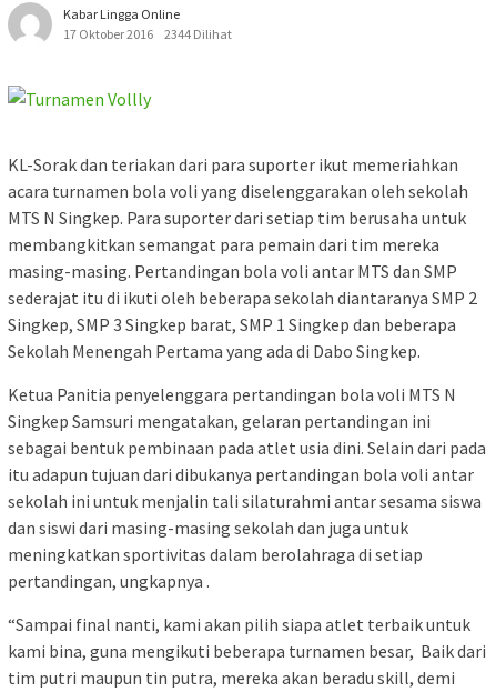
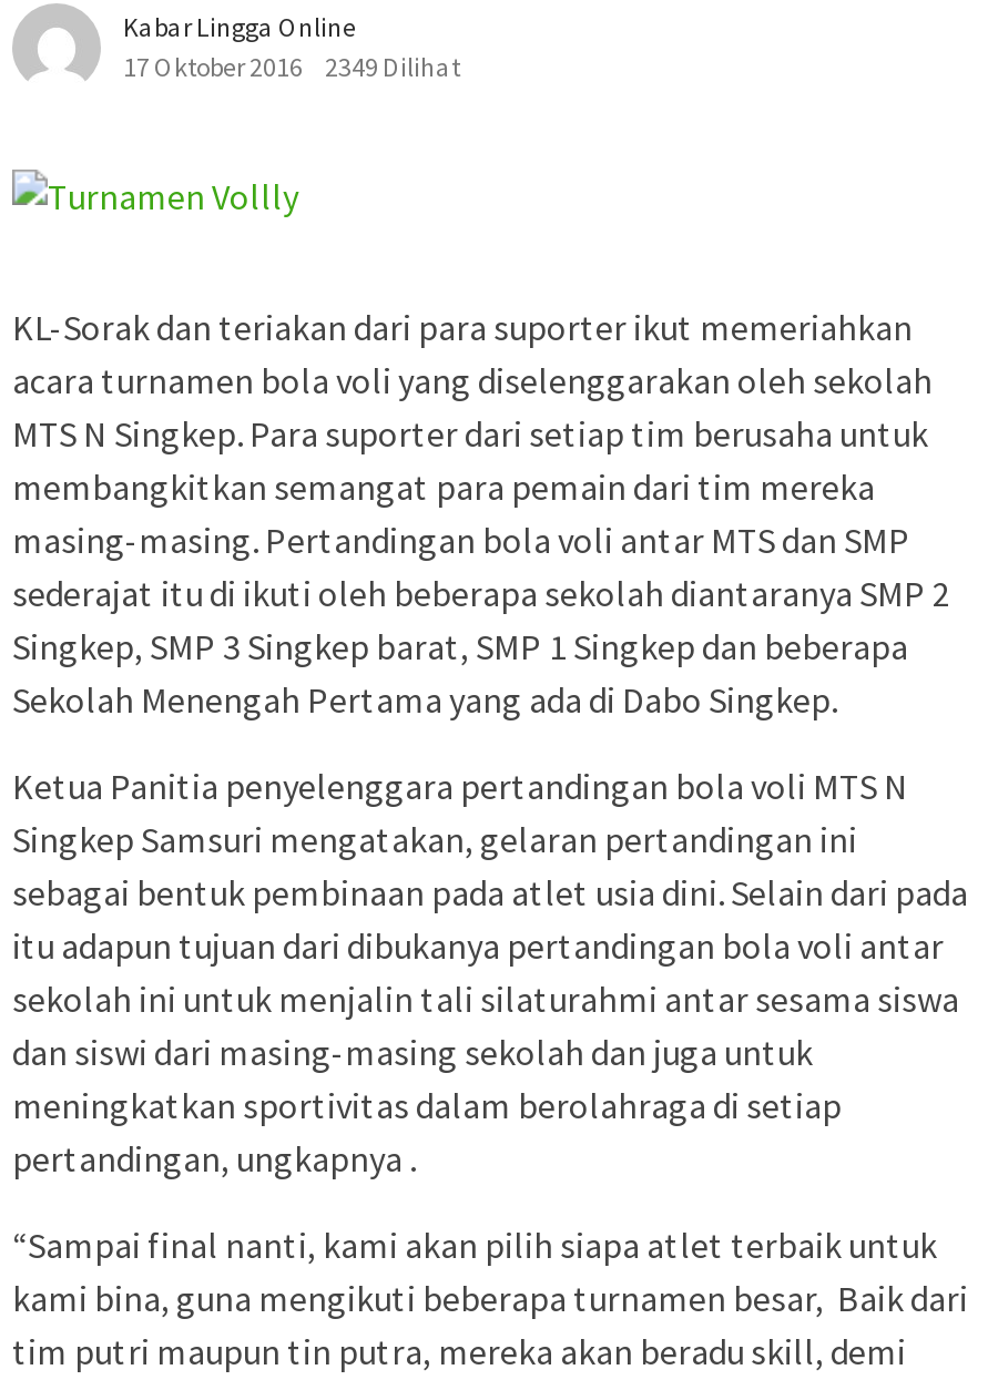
[63,26,232,43] 17 Oktober 2016 2344 Dilihat -> [123,51,460,84] 17 Oktober 2016 2349 Dilihat

